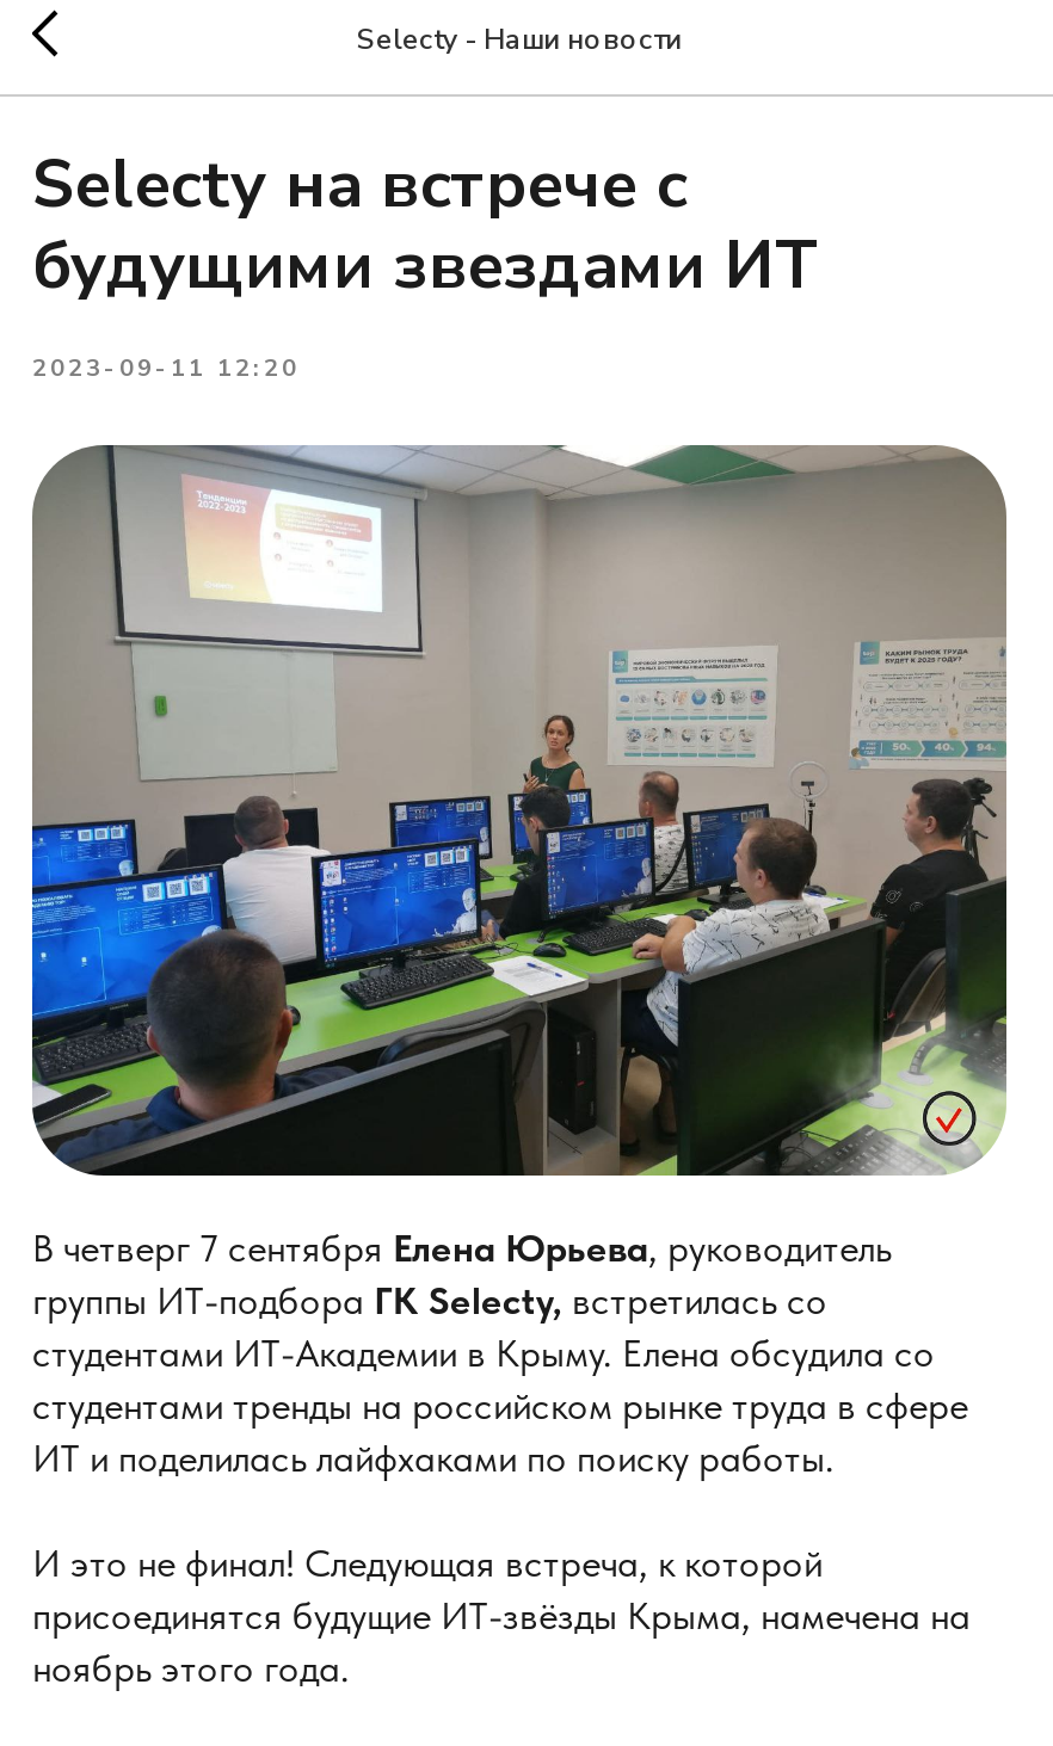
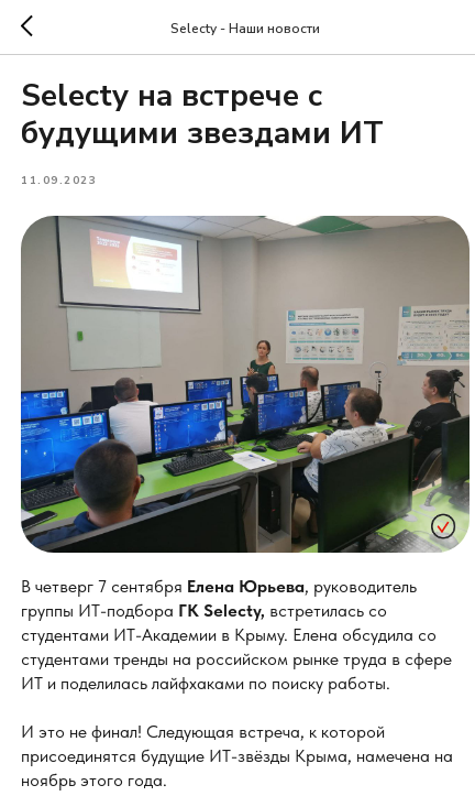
[32,352,300,385] 2023-09-11 12:20 -> [21,173,97,188] 11.09.2023

